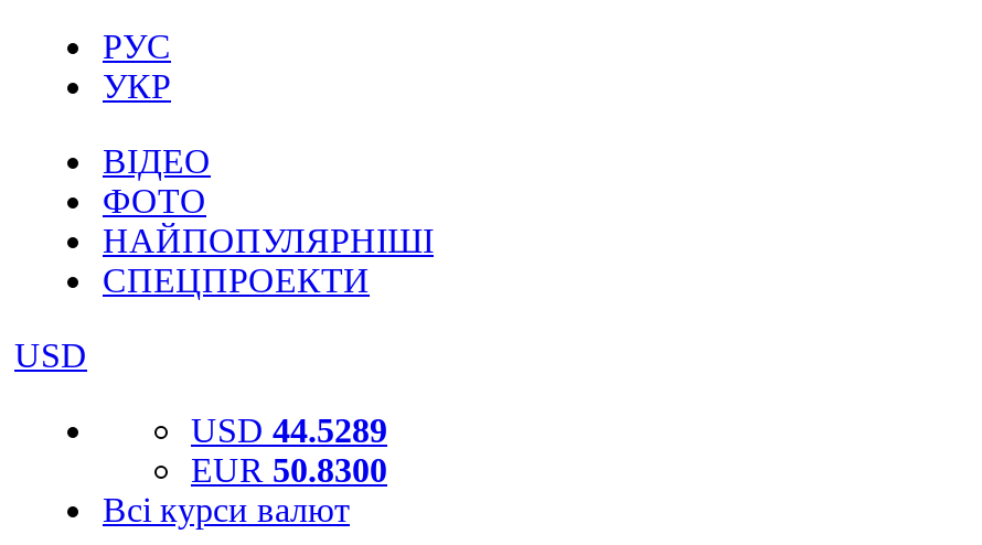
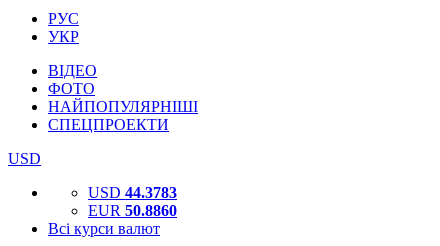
[191,412,387,449] USD 44.5289 -> [88,184,177,201] USD 44.3783
[191,451,387,489] EUR 50.8300 -> [88,202,177,219] EUR 50.8860

